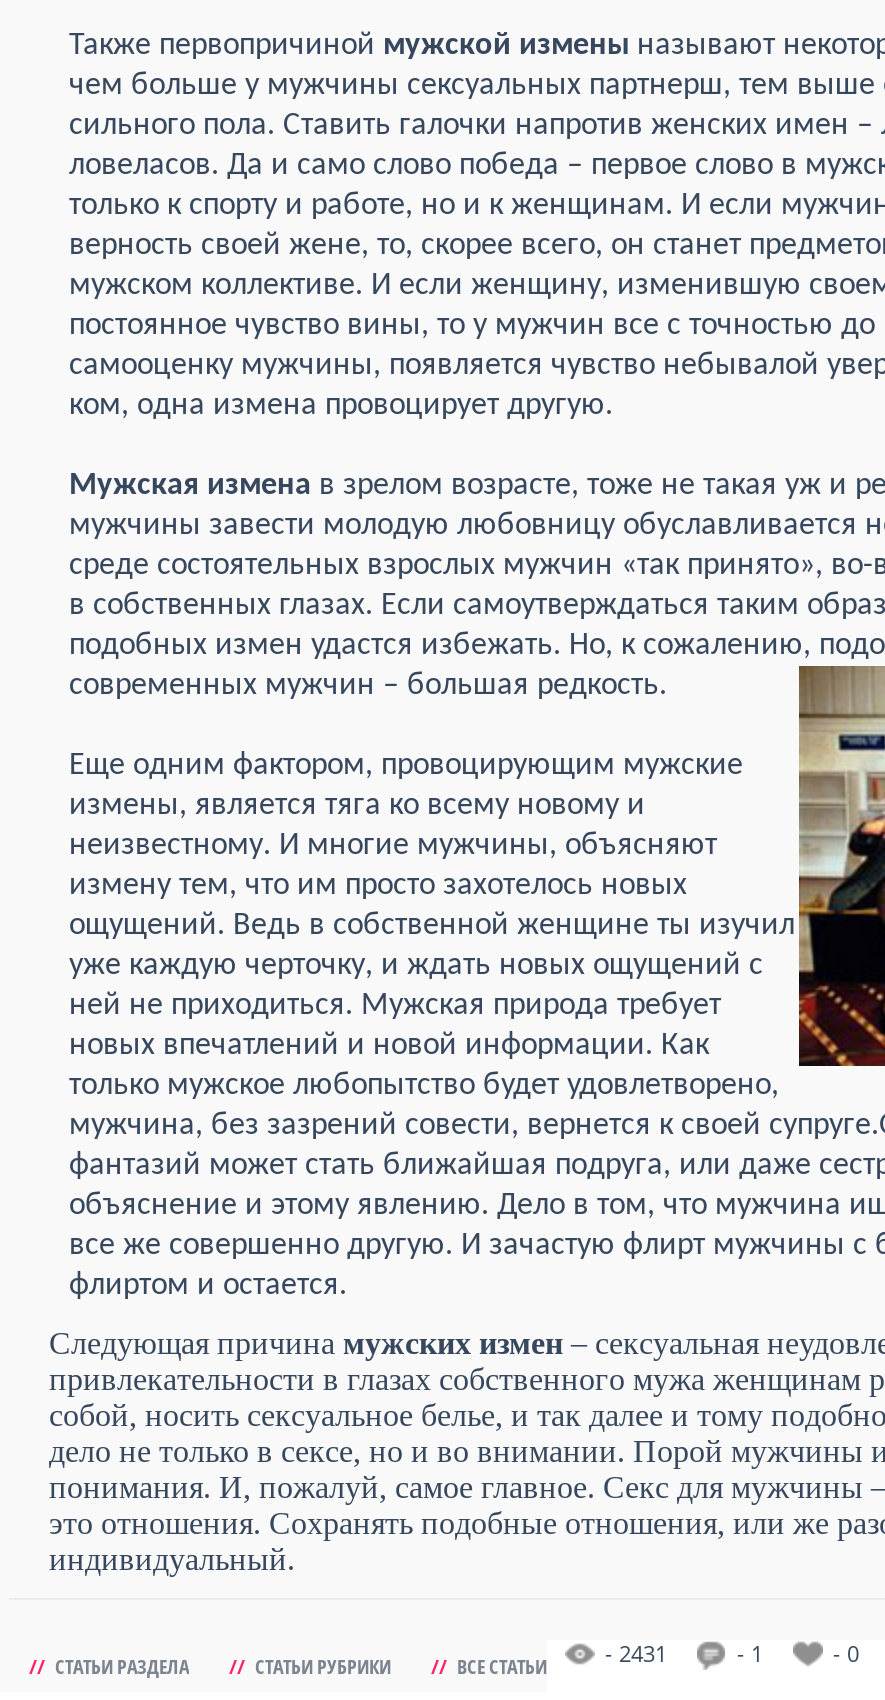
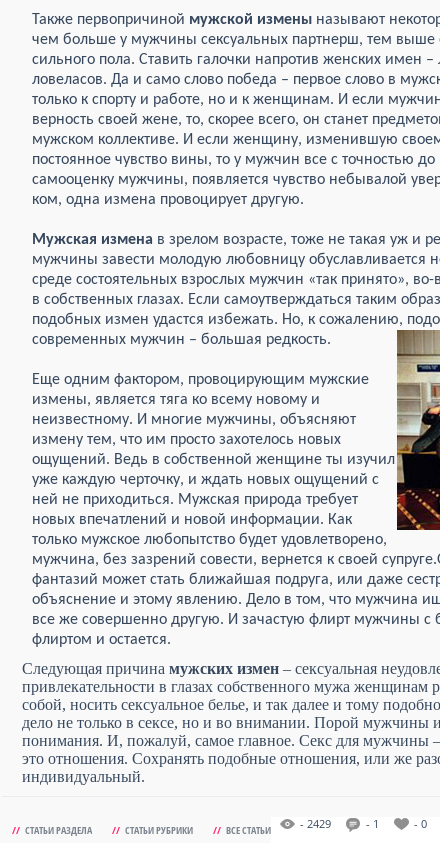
[605,1638,667,1668] - 2431 -> [300,816,331,831] - 2429

